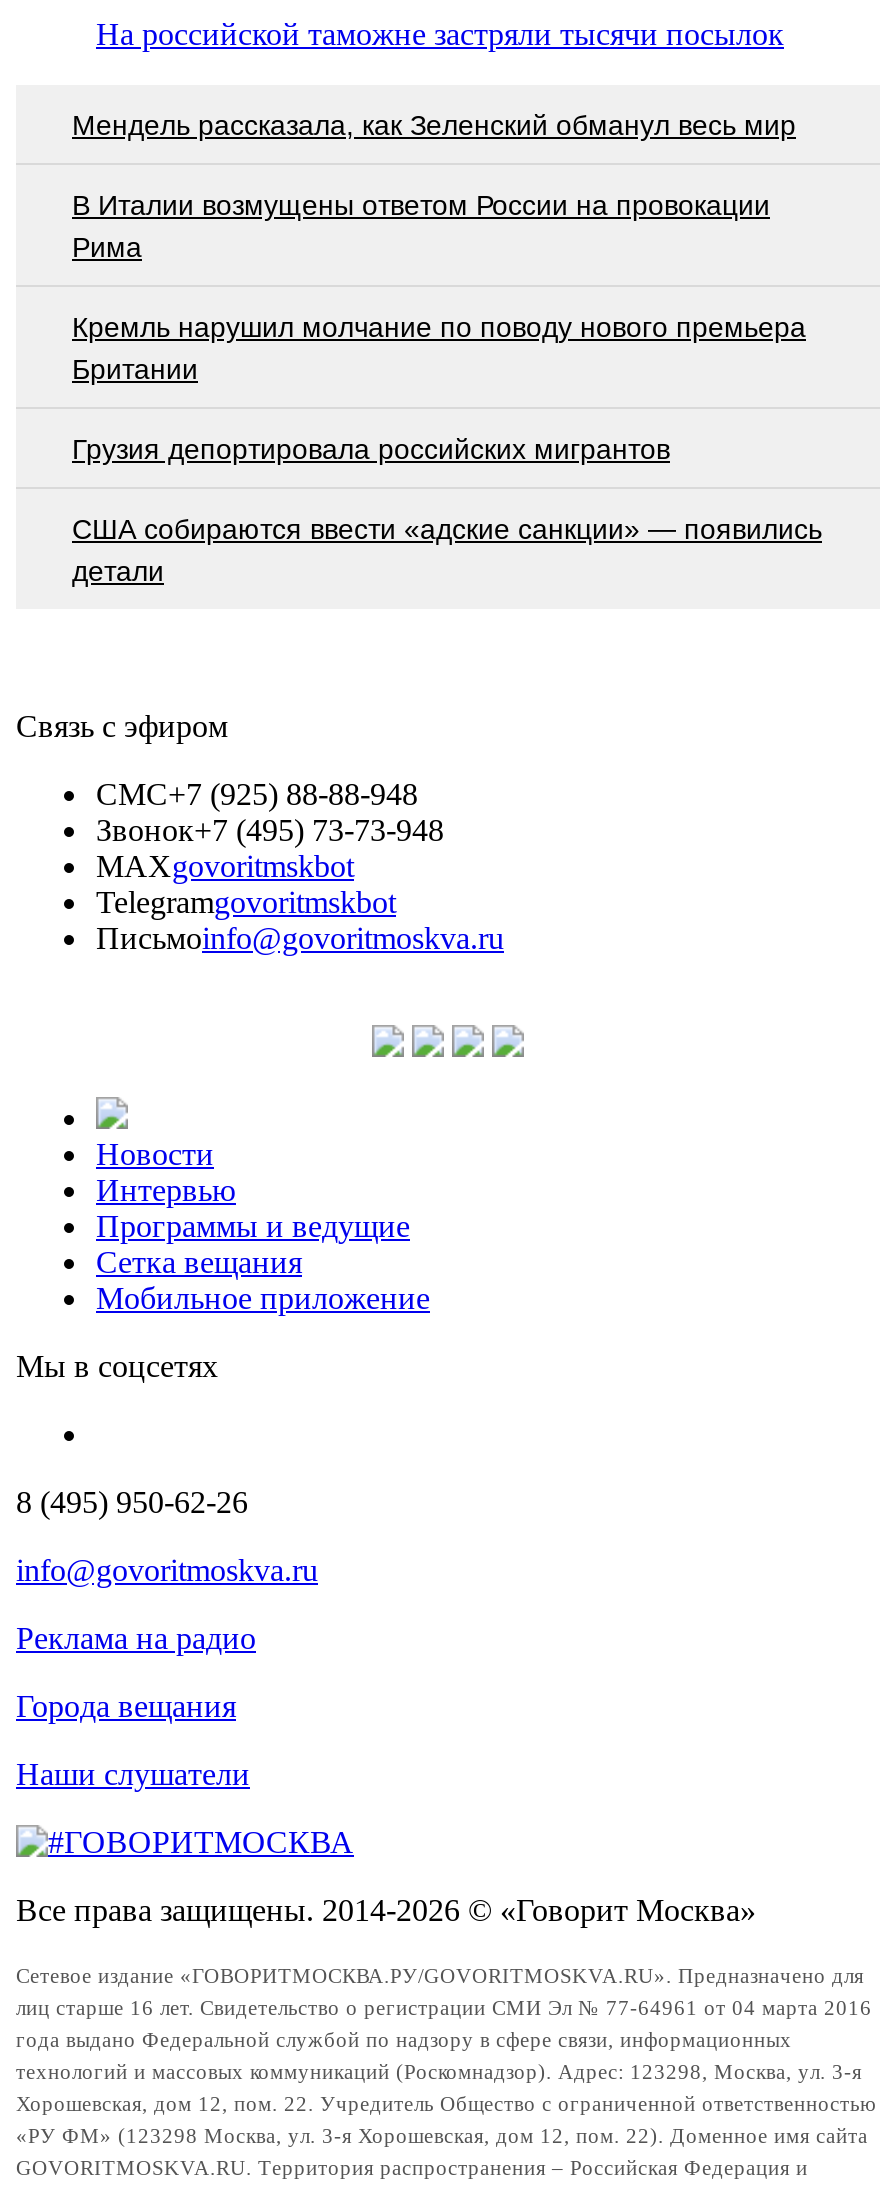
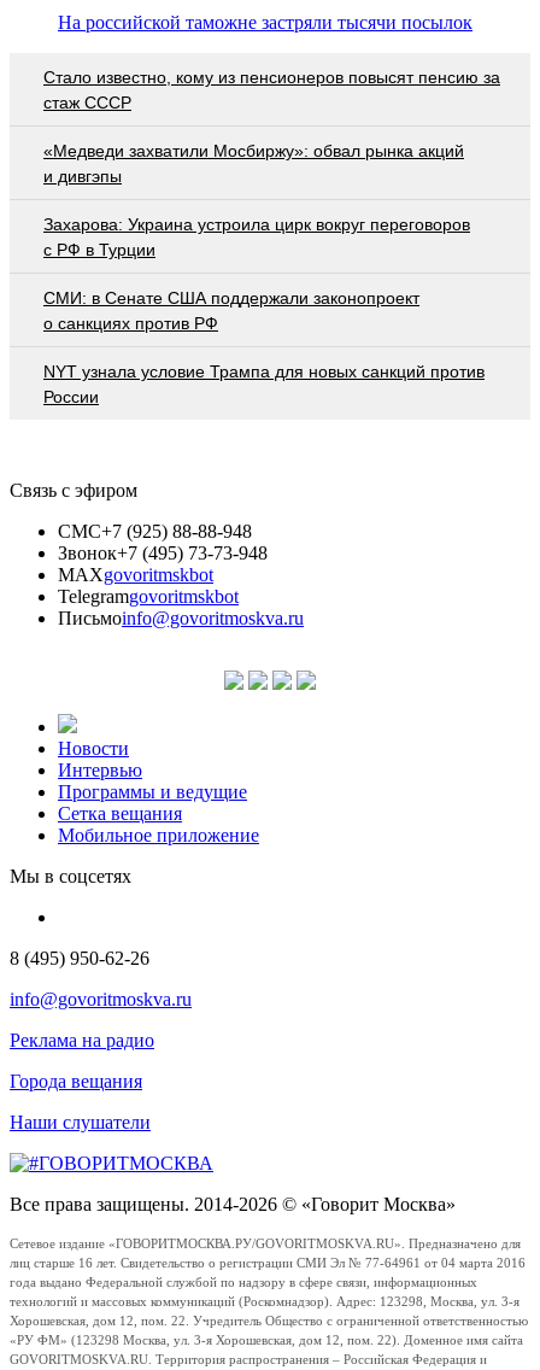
[72,108,796,140] Мендель рассказала, как Зеленский обманул весь мир -> [43,67,500,112] Стало известно, кому из пенсионеров повысят пенсию за | стаж СССР
[72,188,770,262] В Италии возмущены ответом России на провокации | Рима -> [43,141,464,185] «Медведи захватили Мосбиржу»: обвал рынка акций | и дивгэпы
[72,310,806,384] Кремль нарушил молчание по поводу нового премьера | Британии -> [43,214,470,259] Захарова: Украина устроила цирк вокруг переговоров | с РФ в Турции
[72,432,670,464] Грузия депортировала российских мигрантов -> [43,288,419,332] СМИ: в Сенате США поддержали законопроект | о санкциях против РФ
[72,512,822,586] США собираются ввести «адские санкции» — появились | детали -> [43,361,485,406] NYT узнала условие Трампа для новых санкций против | России

